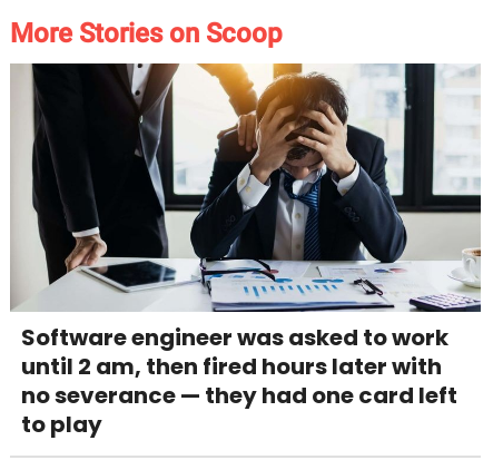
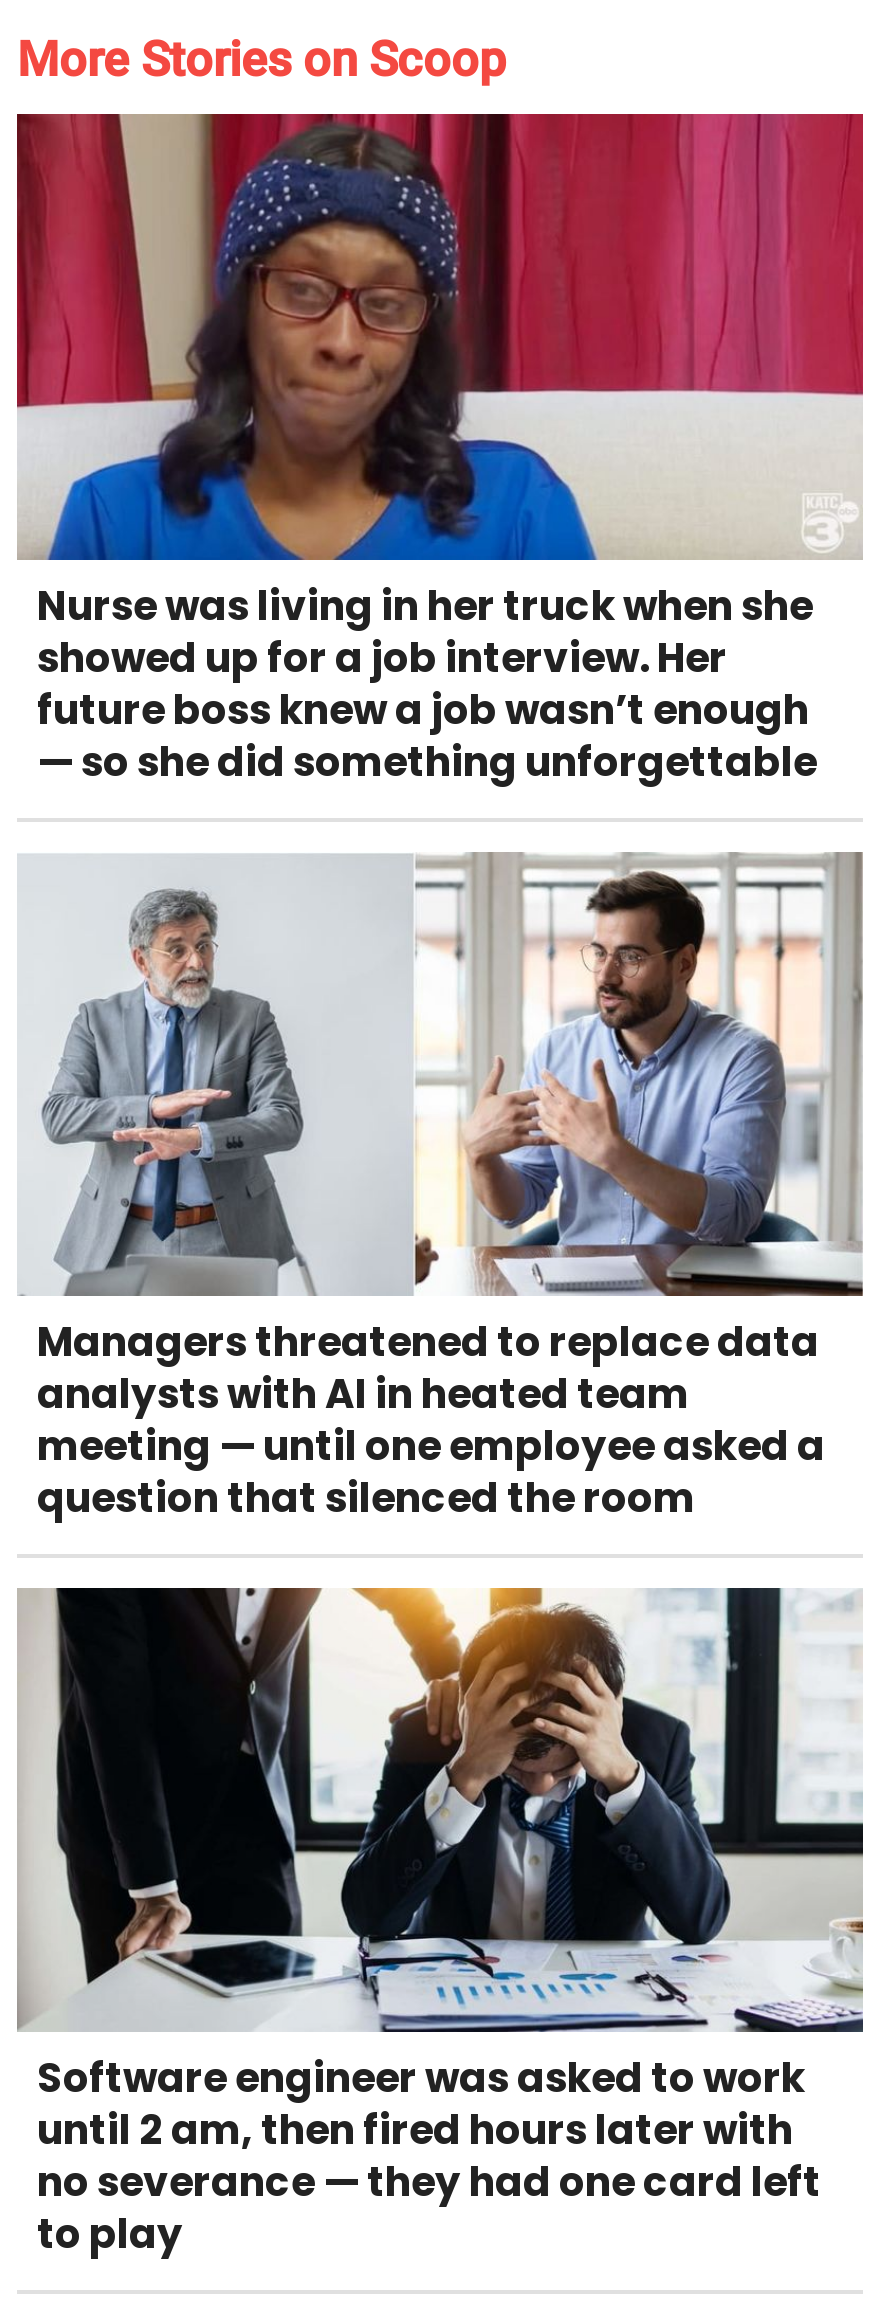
none -> [17,112,865,789] [image] | Nurse was living in her truck when she | showed up for a job interview. Her | future boss knew a job wasn’t enough | — so she did something unforgettable
none -> [19,850,865,1525] [image] | Managers threatened to replace data | analysts with AI in heated team | meeting — until one employee asked a | question that silenced the room

